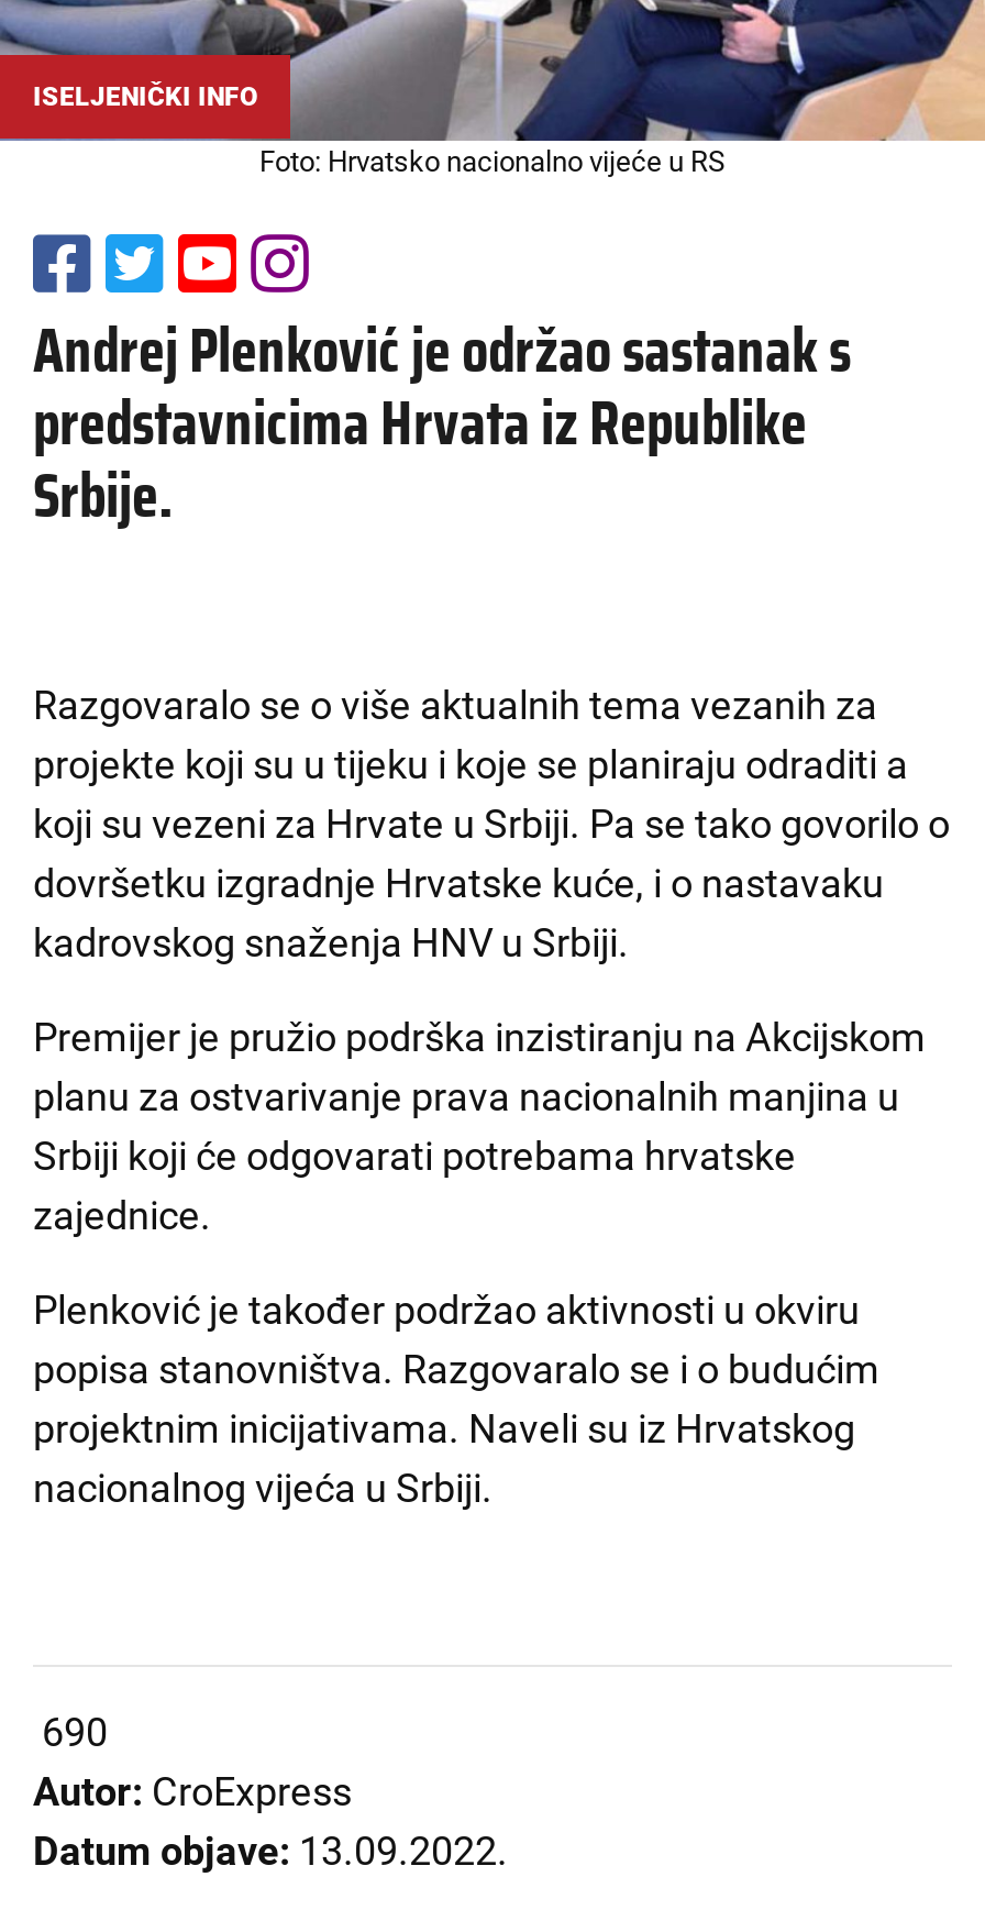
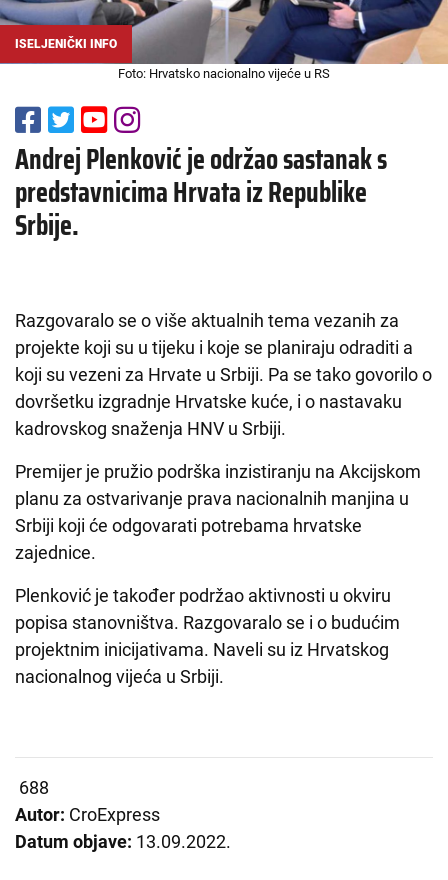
[42,1710,108,1756] 690 -> [19,777,49,798] 688

